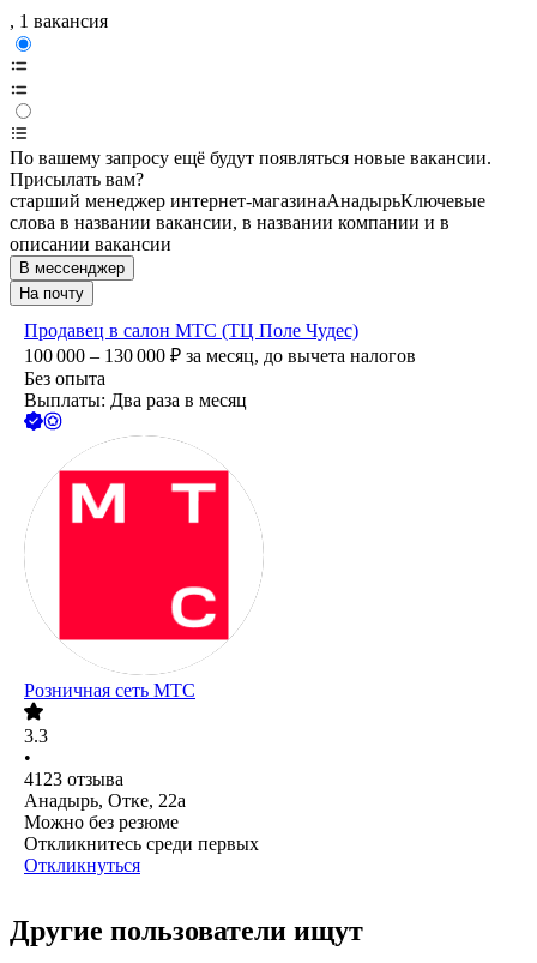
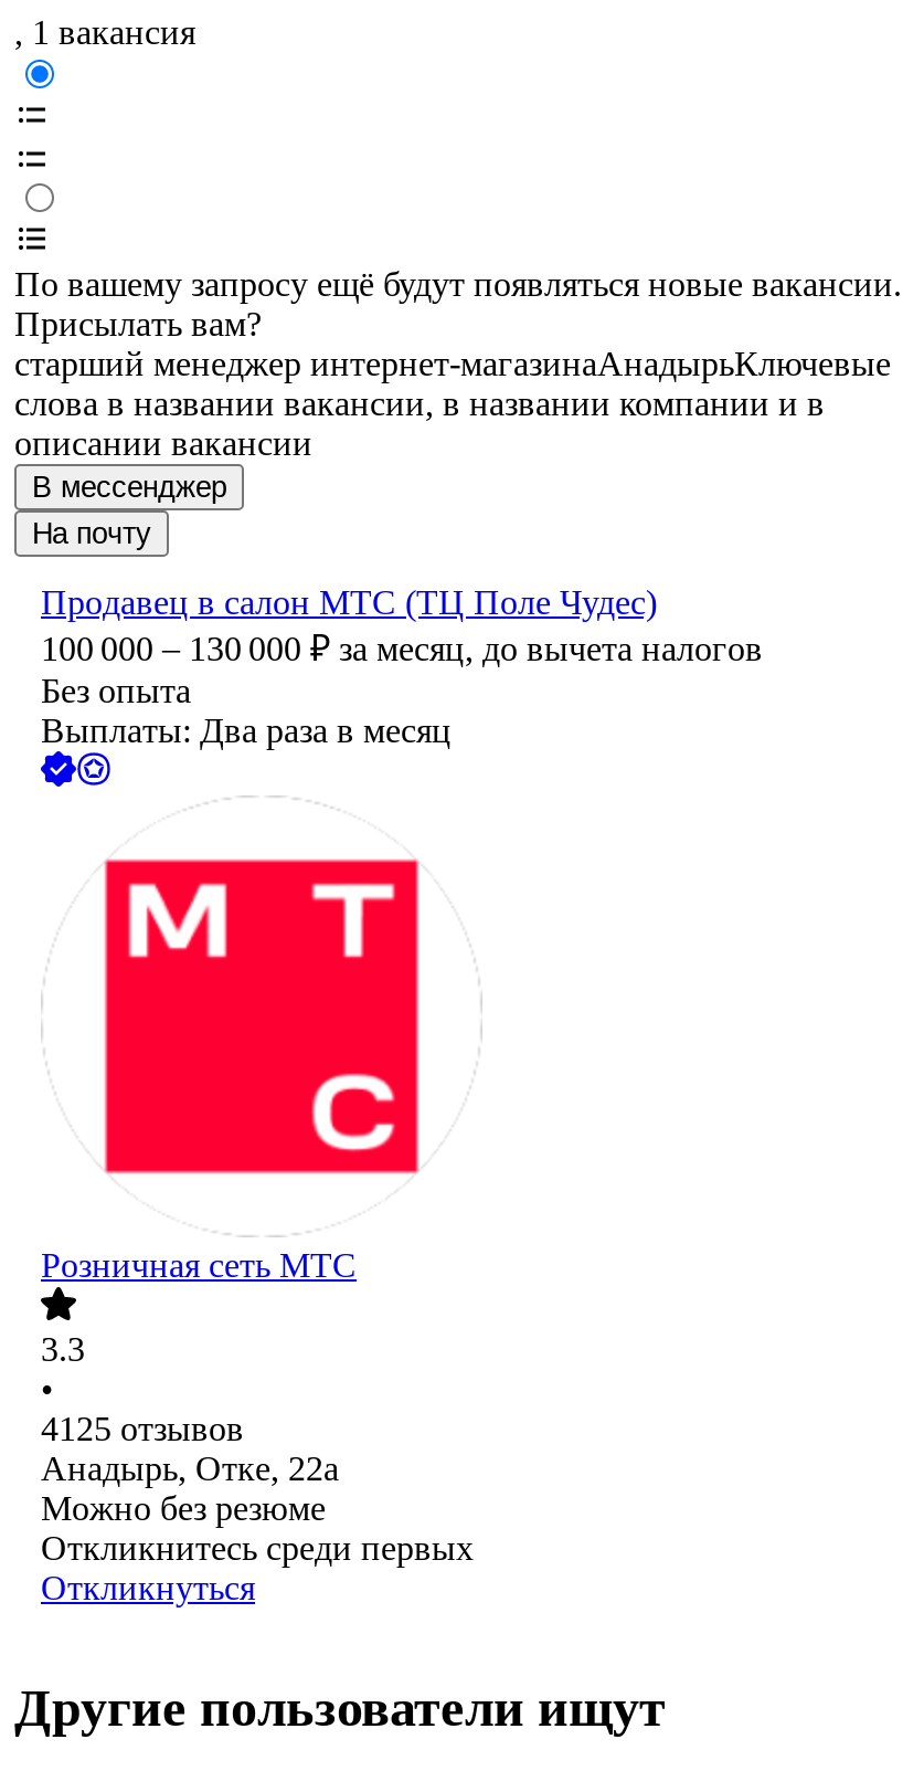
[24,769,123,790] 4123 отзыва -> [41,1411,244,1448] 4125 отзывов

